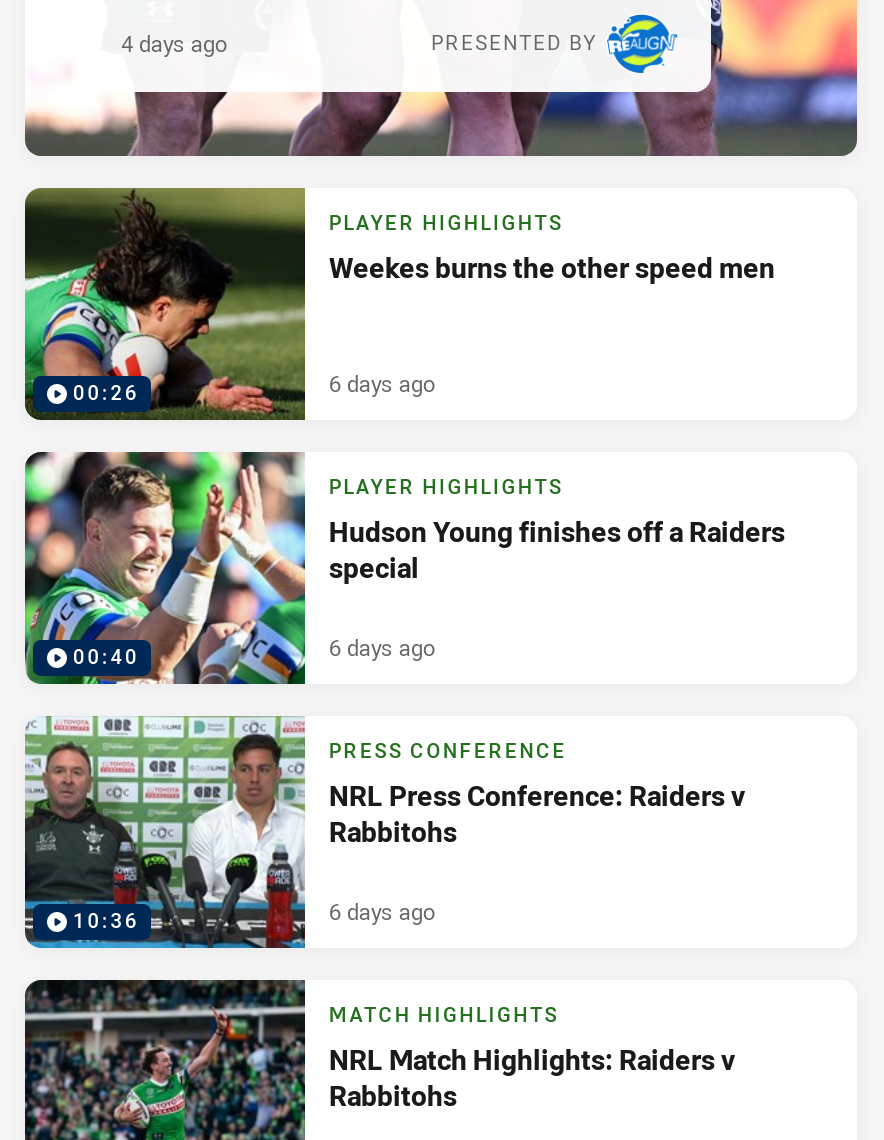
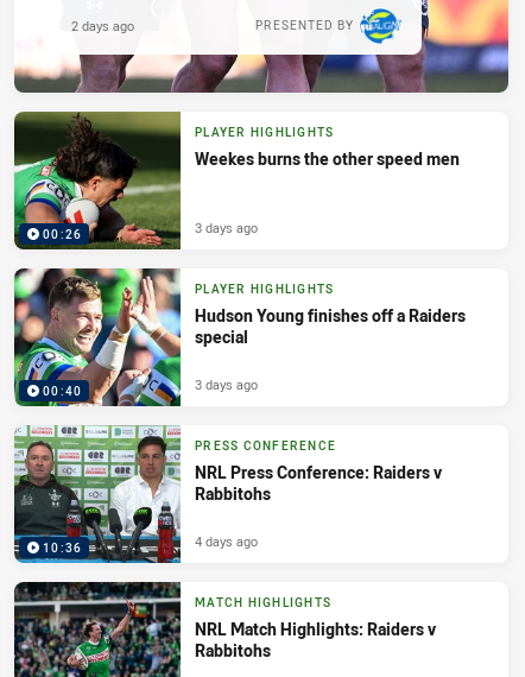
[121,28,227,58] 4 days ago -> [71,17,134,35] 2 days ago
[329,368,435,398] 6 days ago -> [195,219,258,237] 3 days ago
[329,632,435,662] 6 days ago -> [195,376,258,393] 3 days ago
[329,896,435,926] 6 days ago -> [195,532,258,550] 4 days ago

